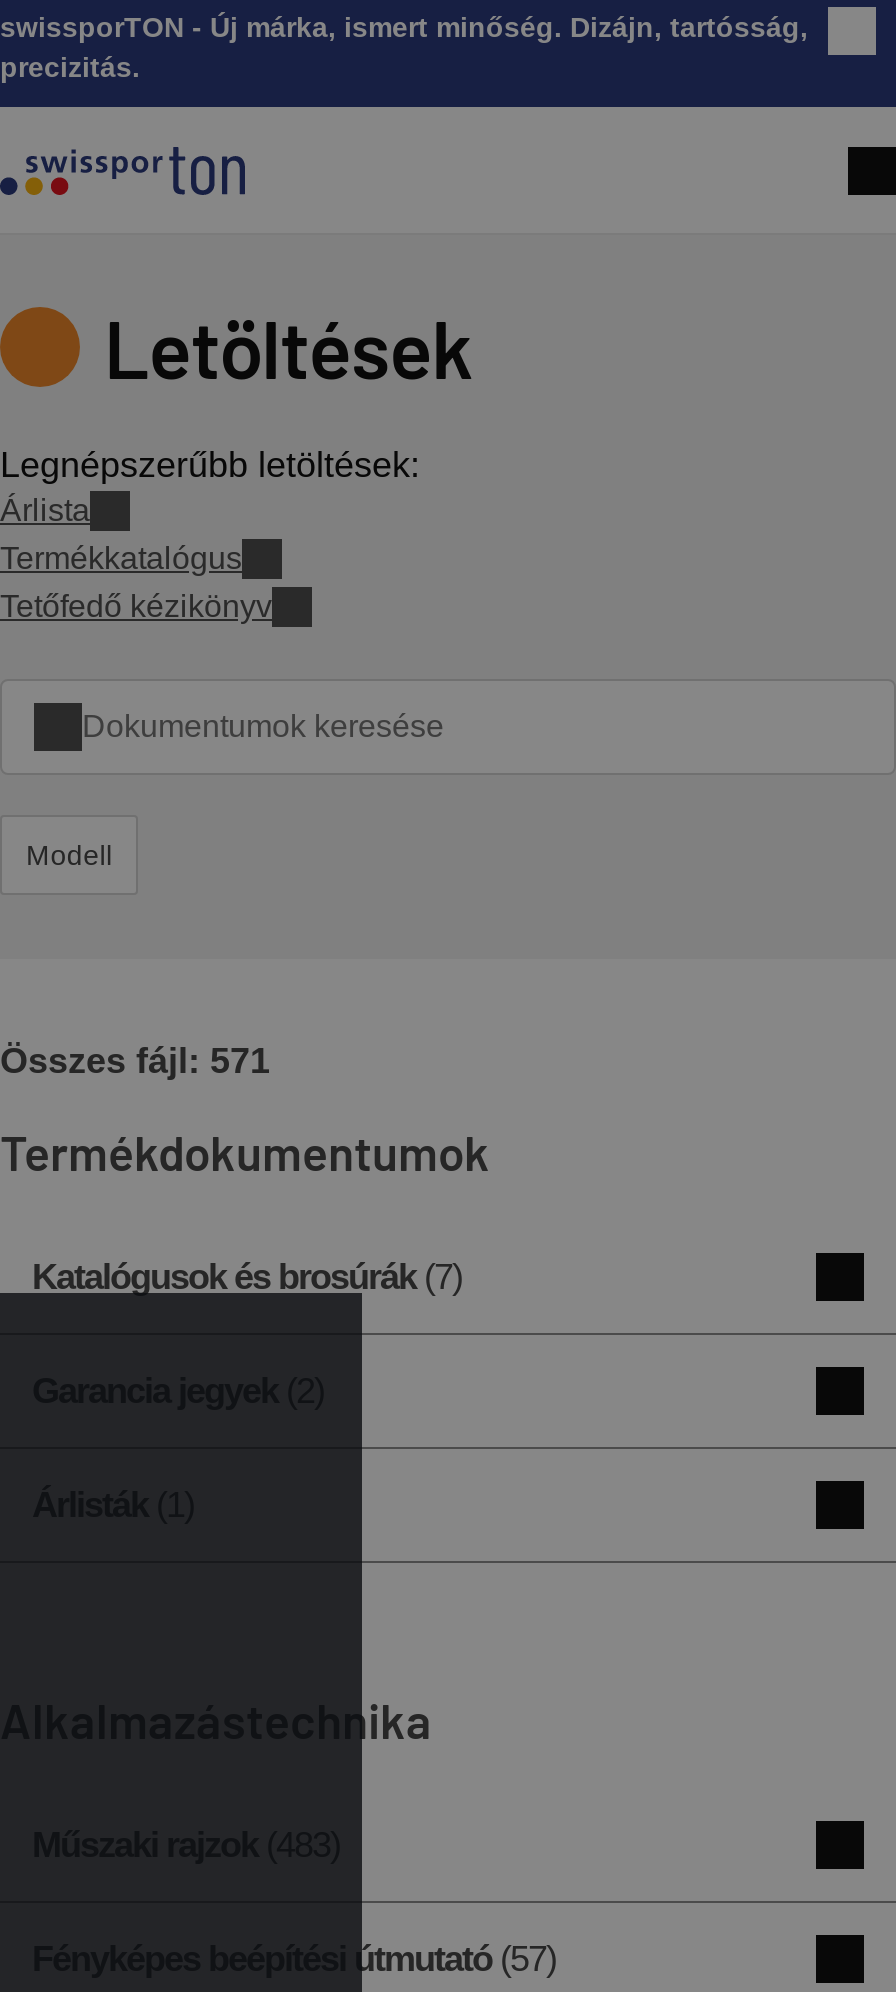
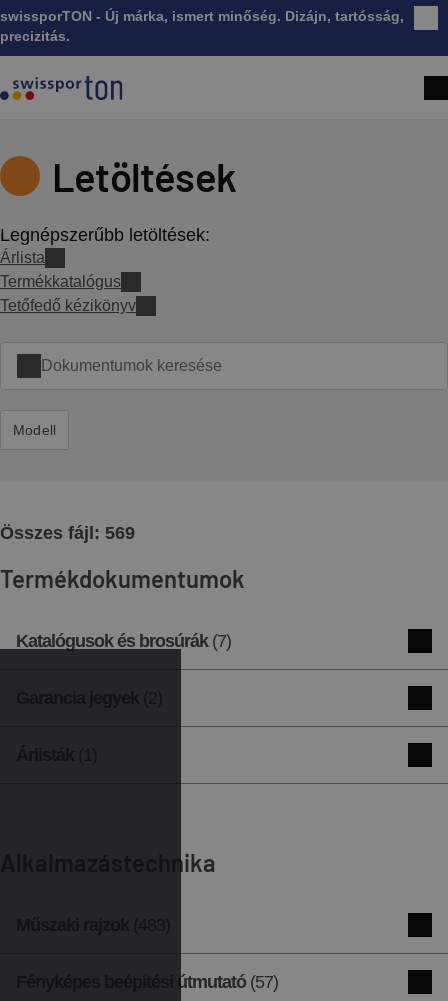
[0,1041,270,1081] Összes fájl: 571 -> [0,523,135,543] Összes fájl: 569

